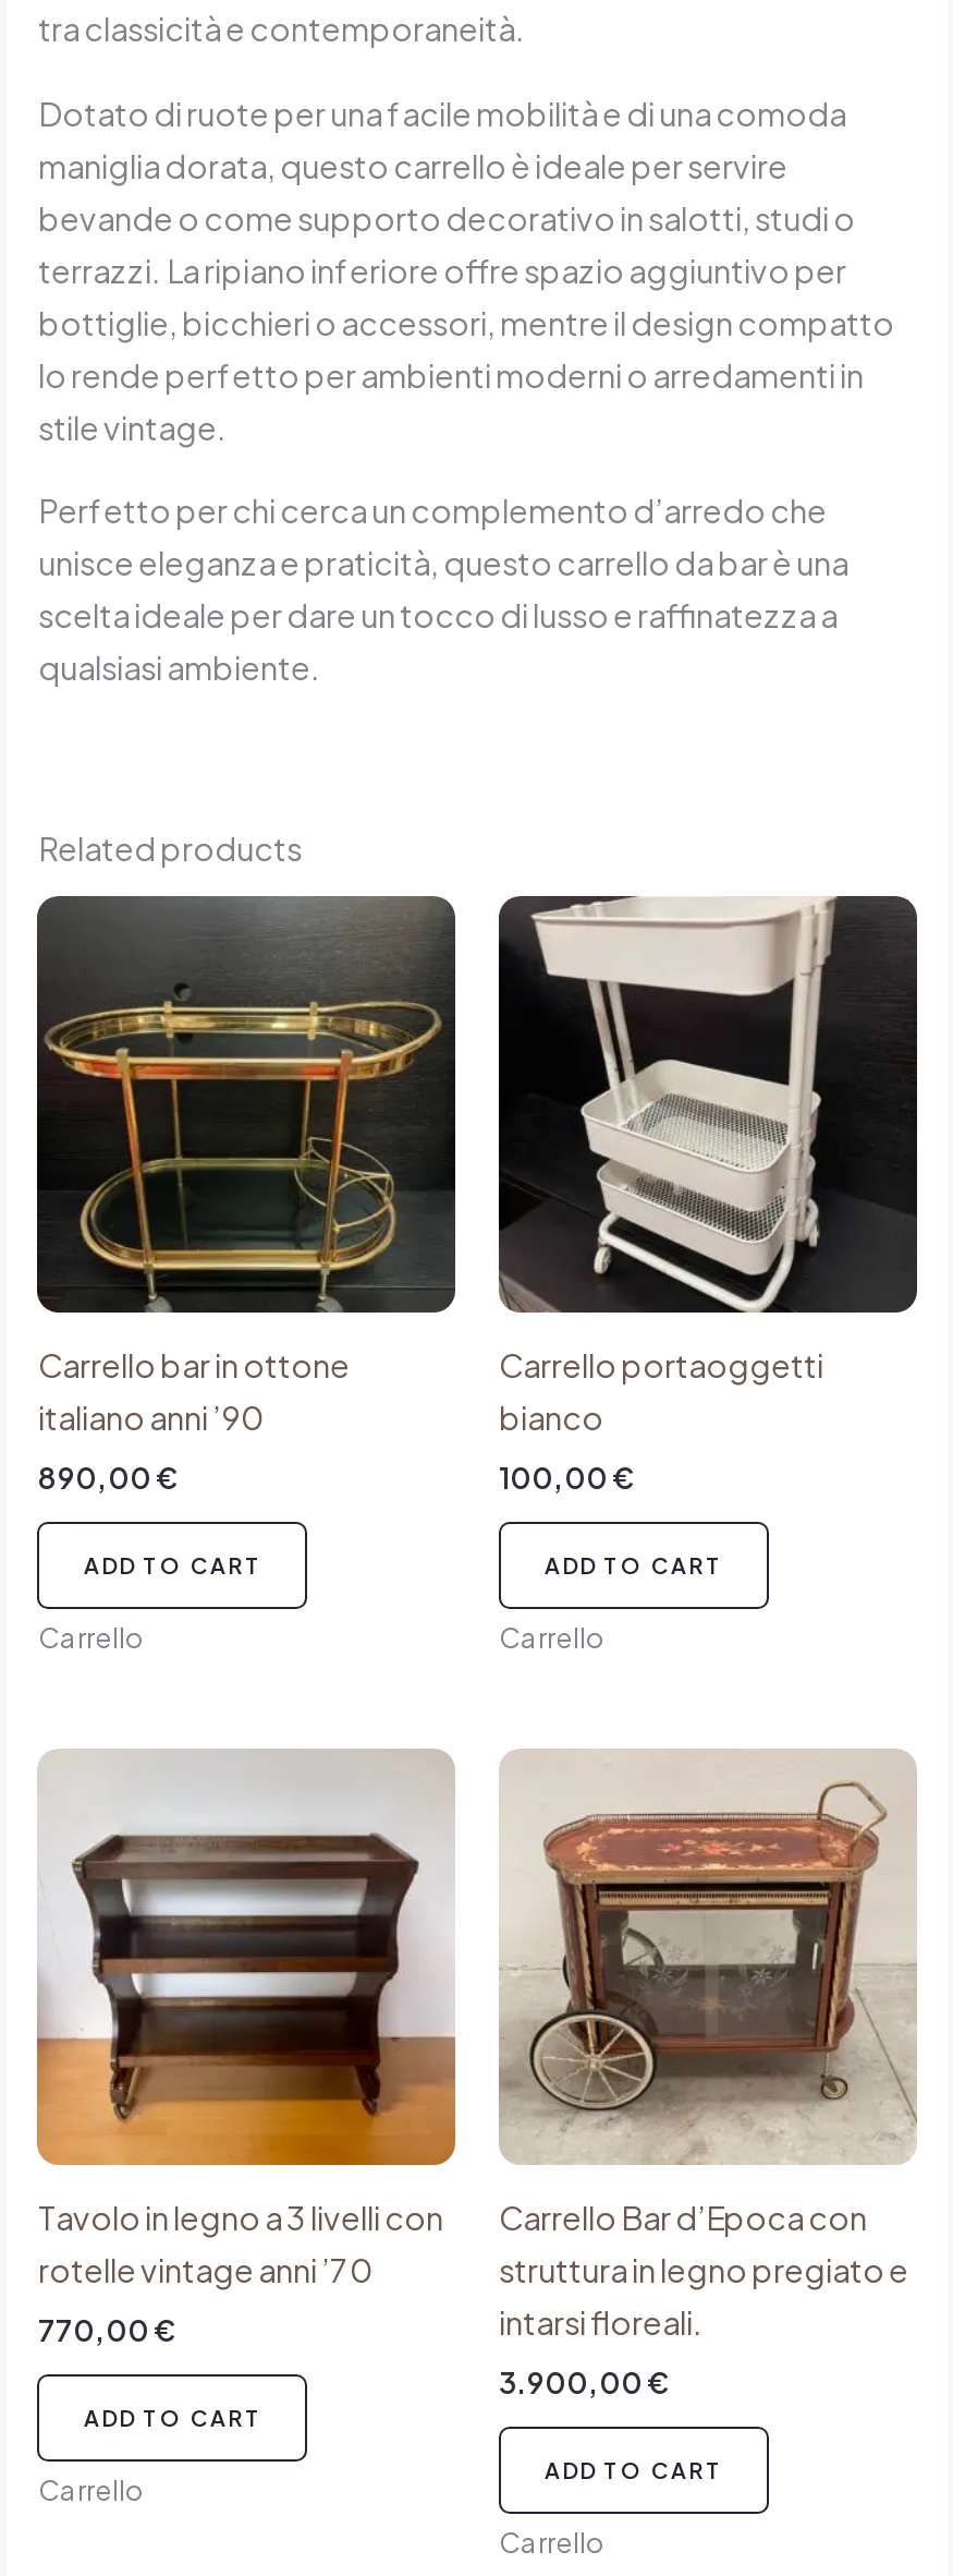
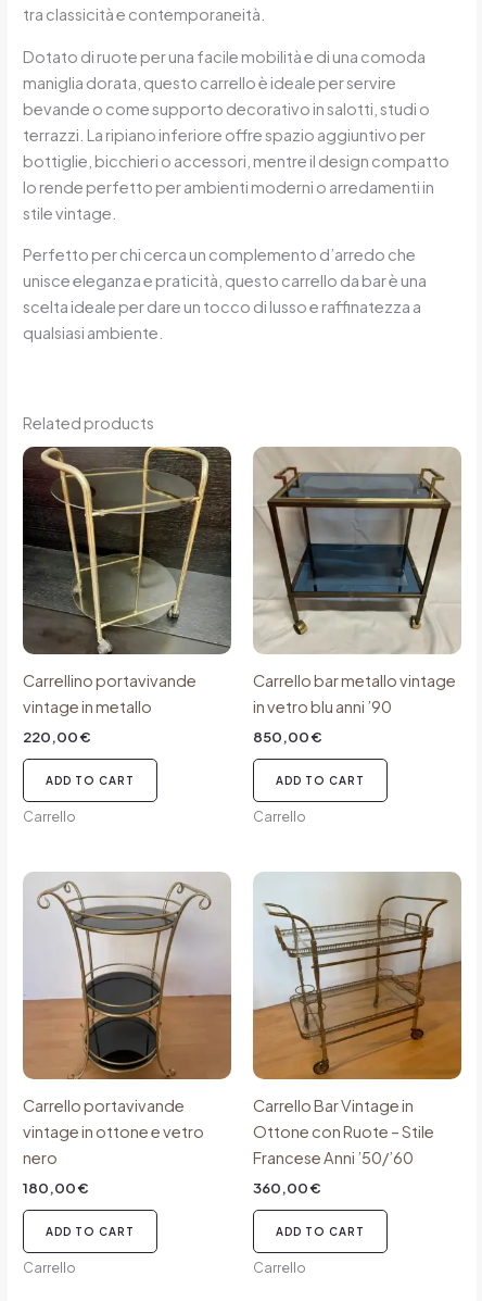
[37,894,453,1437] [image] | Carrello bar in ottone | italiano anni ’90 -> [23,447,231,716] [image] | Carrellino portavivande | vintage in metallo
[497,896,919,1437] [image] | Carrello portaoggetti | bianco -> [253,448,461,716] [image] | Carrello bar metallo vintage | in vetro blu anni ’90
[38,1459,178,1497] 890,00 € -> [23,728,92,746] 220,00 €
[499,1459,634,1497] 100,00 € -> [253,728,322,746] 850,00 €
[499,1753,917,2341] [image] | Carrello Bar d’Epoca con | struttura in legno pregiato e | intarsi floreali. -> [253,873,461,1167] [image] | Carrello Bar Vintage in | Ottone con Ruote – Stile | Francese Anni ’50/’60
[38,1770,455,2289] [image] | Tavolo in legno a 3 livelli con | rotelle vintage anni ’70 -> [23,880,232,1167] [image] | Carrello portavivande | vintage in ottone e vetro | nero
[38,2311,175,2348] 770,00 € -> [23,1178,90,1197] 180,00 €
[499,2364,669,2401] 3.900,00 € -> [253,1178,321,1197] 360,00 €
moved [38,2404,262,2507] -> [23,1225,135,1276]: ADD TO CART | Carrello

